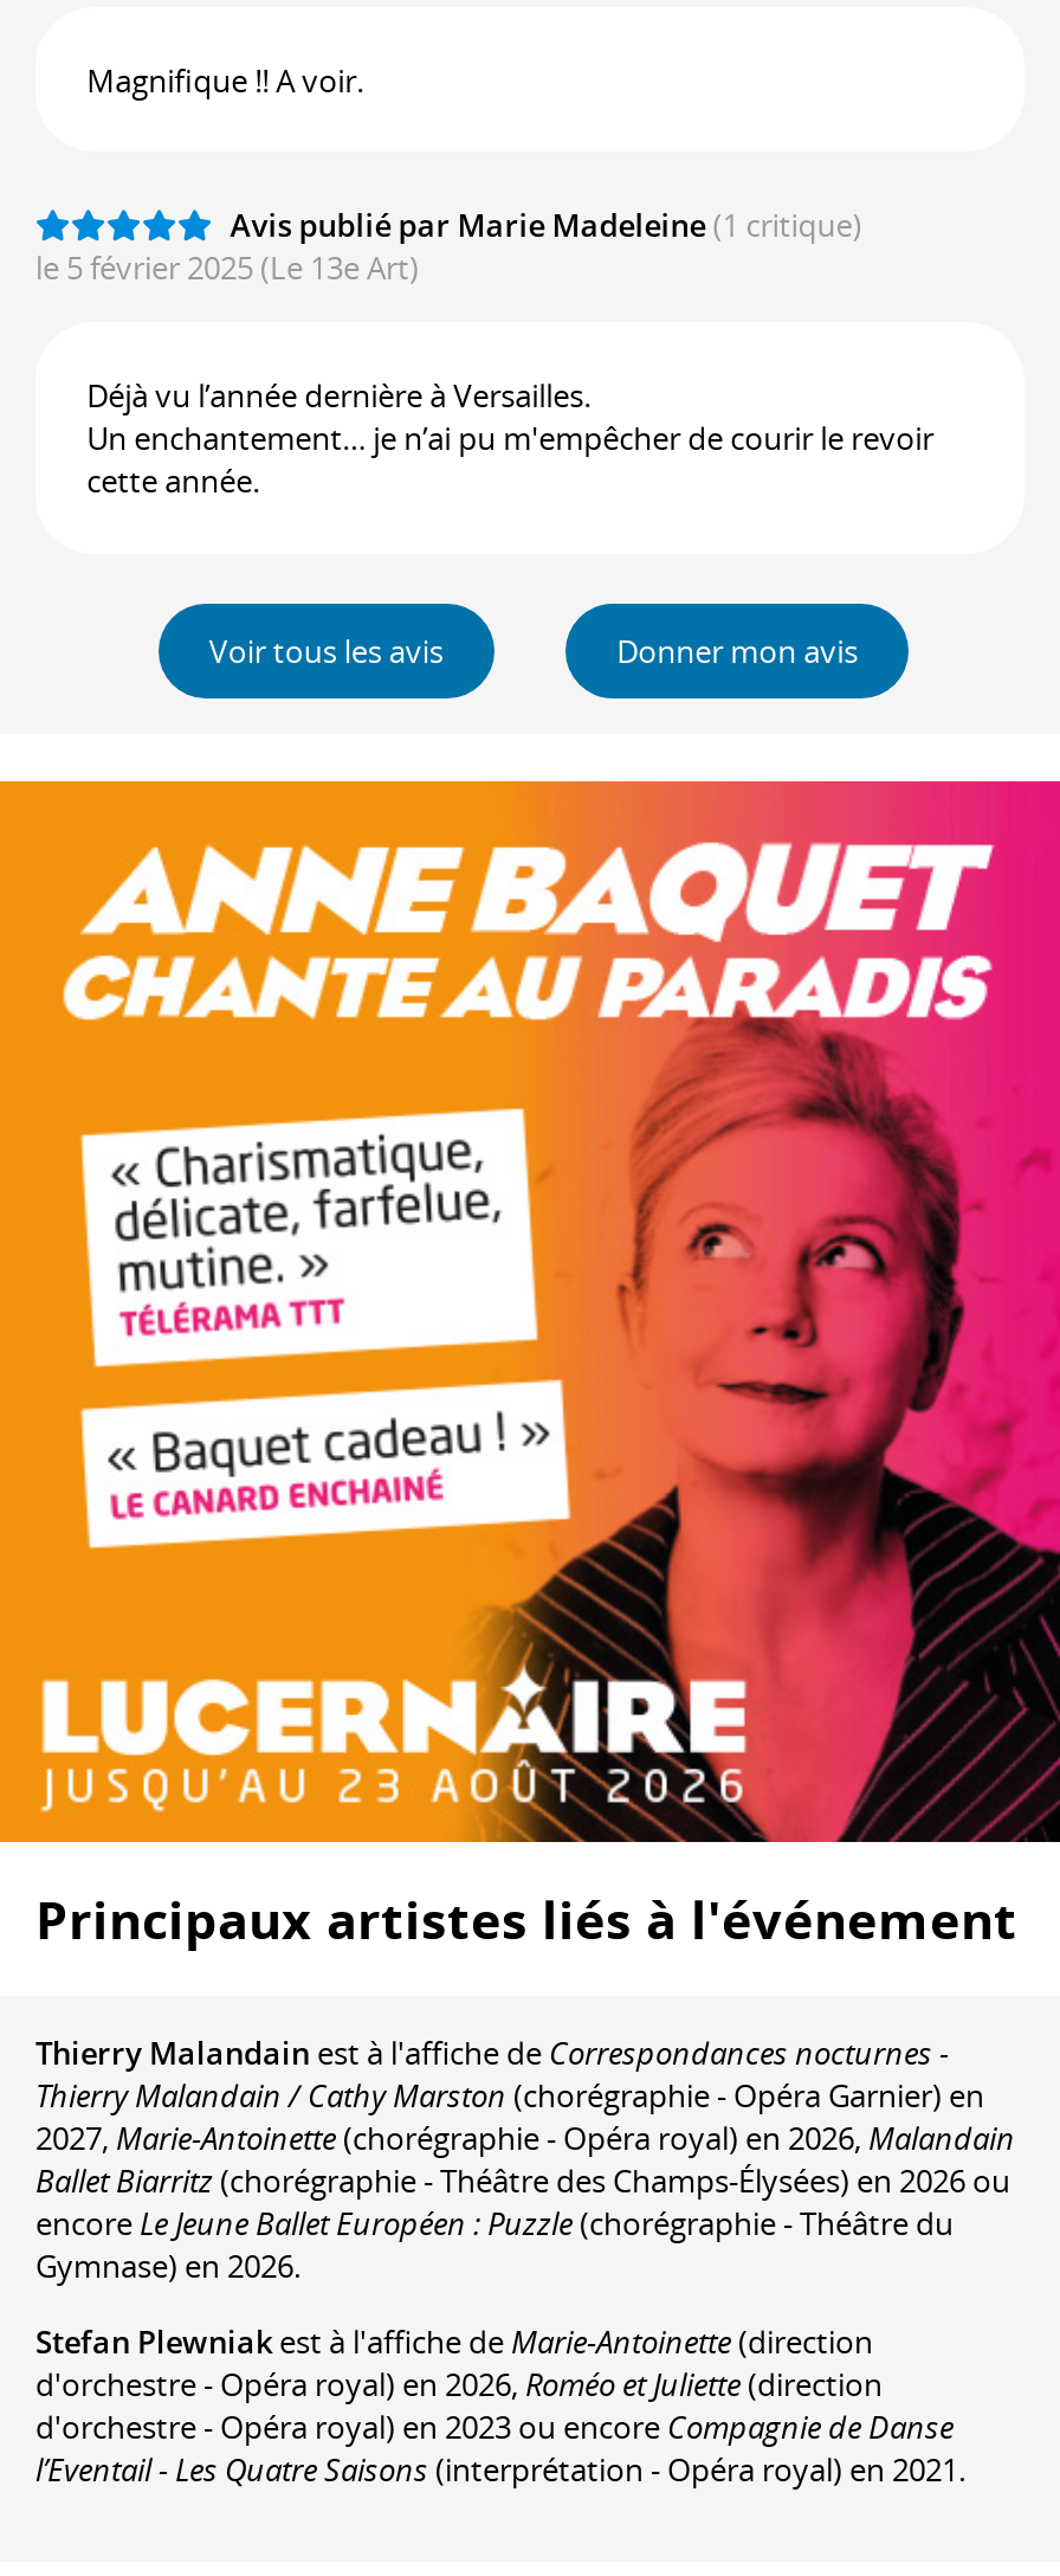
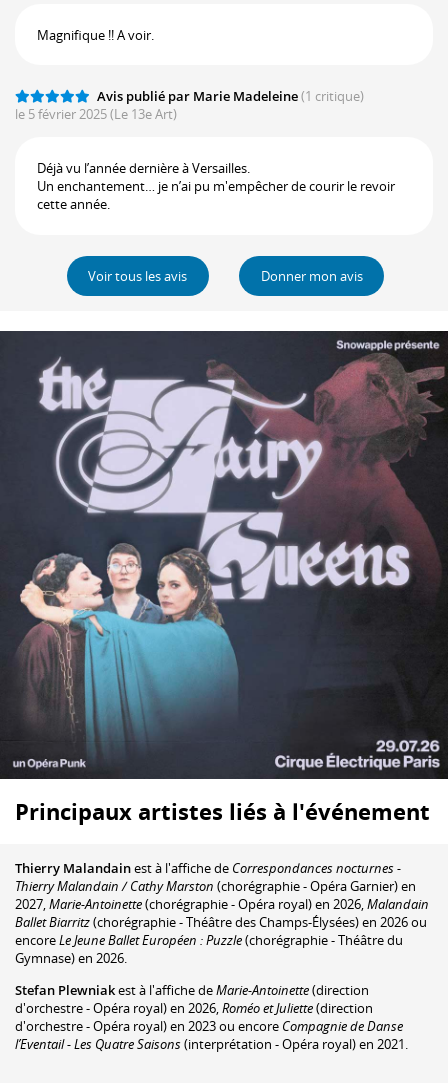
[7,779,1053,1844] [image] -> [3,330,445,780] [image]

